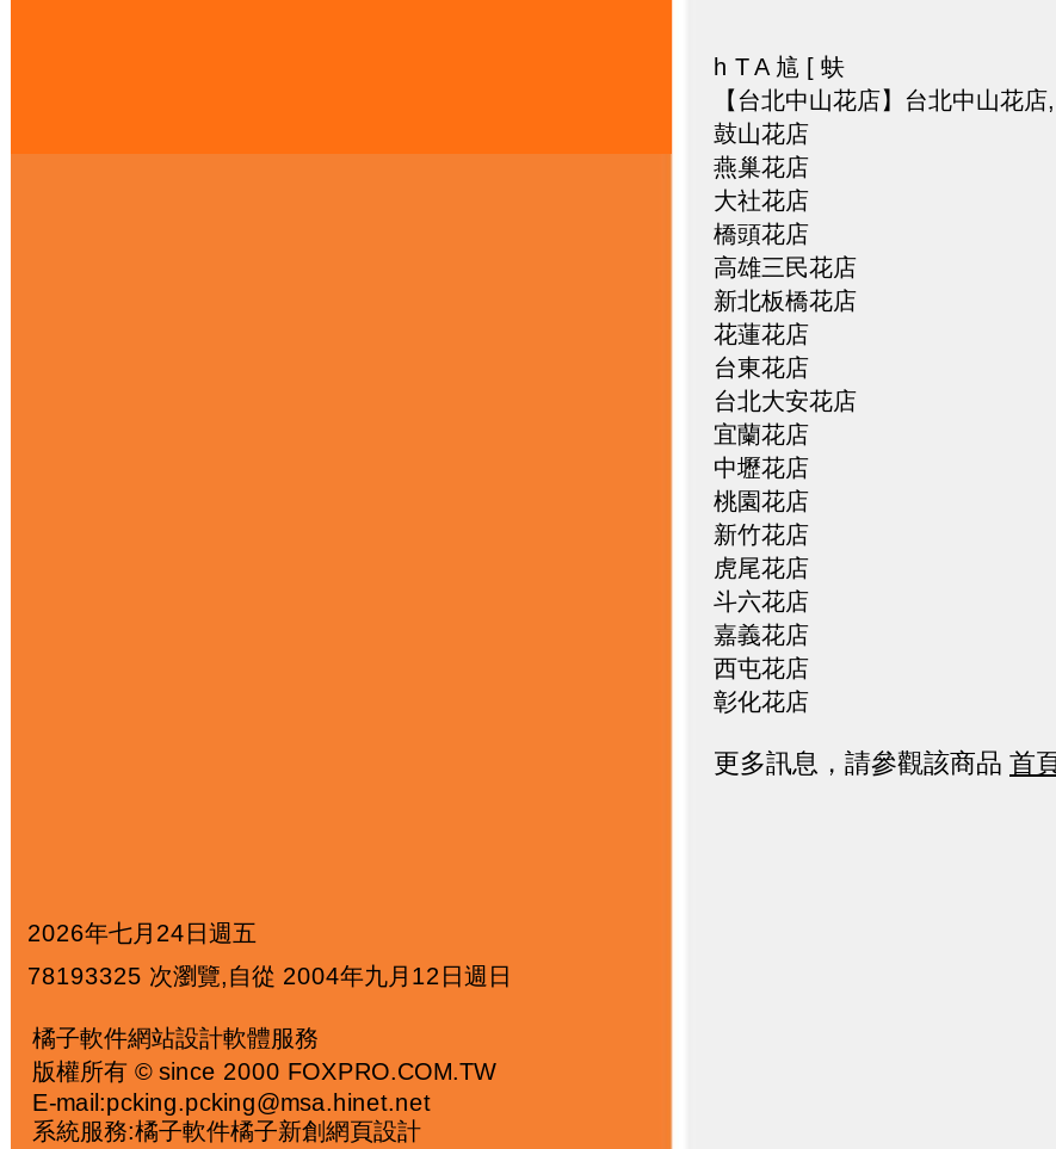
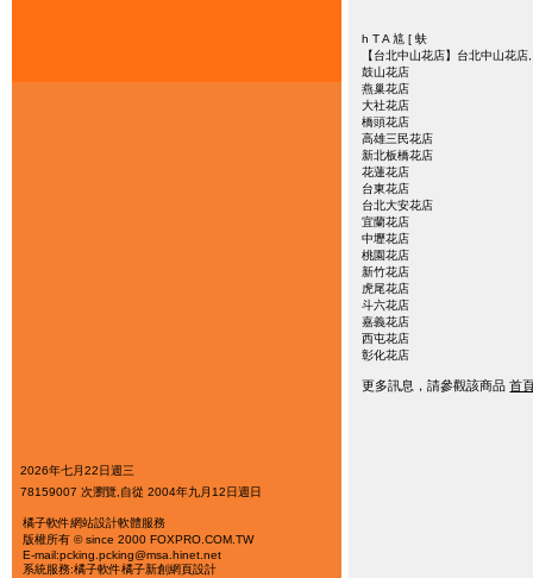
[13,920,271,946] 2026年七月24日週五 -> [13,464,142,477] 2026年七月22日週三
[13,963,512,989] 78193325 次瀏覽,自從 2004年九月12日週日 -> [13,485,262,498] 78159007 次瀏覽,自從 2004年九月12日週日

